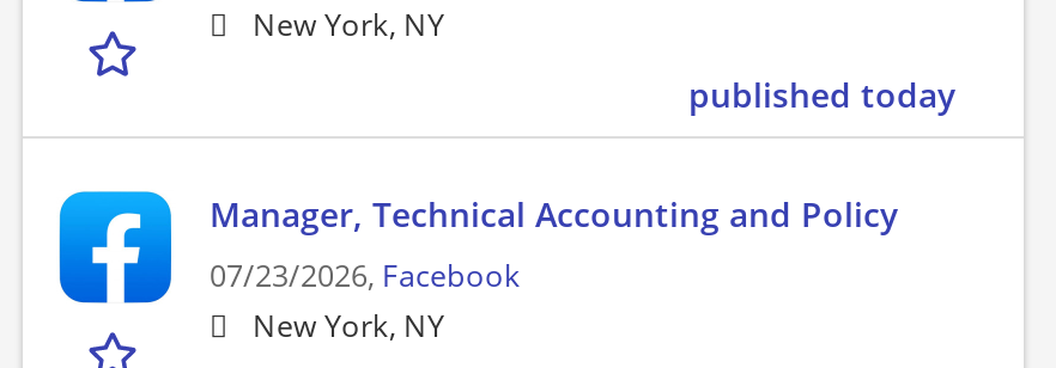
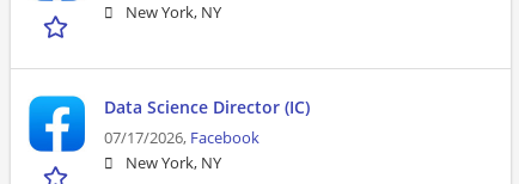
[210,72,957,297] published today | Manager, Technical Accounting and Policy | 07/23/2026, Facebook -> [104,96,310,148] Data Science Director (IC) | 07/17/2026, Facebook

